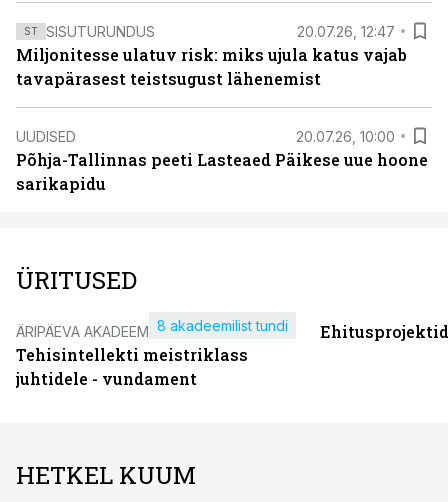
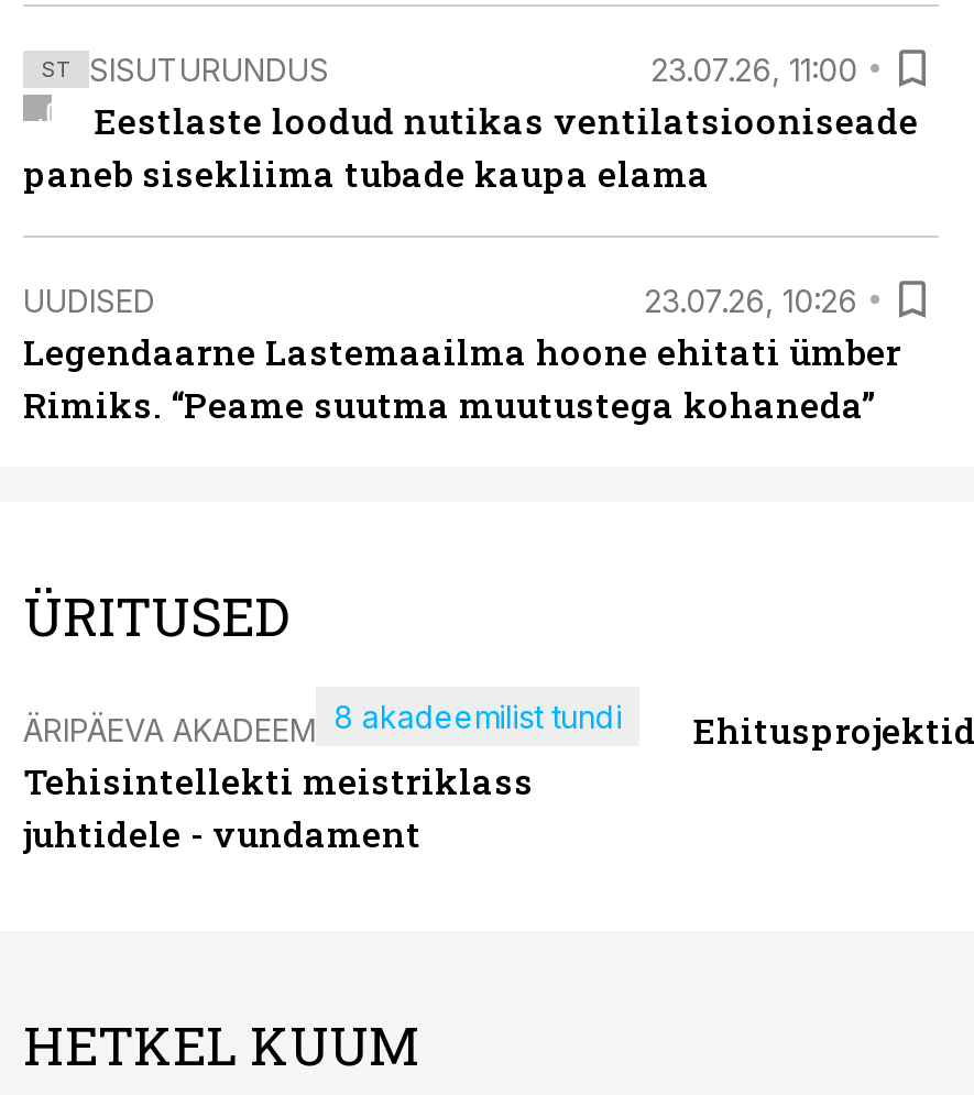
[16,22,407,89] 20.07.26, 12:47 | Miljonitesse ulatuv risk: miks ujula katus vajab | tavapärasest teistsugust lähenemist -> [23,50,919,196] 23.07.26, 11:00 | Eestlaste loodud nutikas ventilatsiooniseade | paneb sisekliima tubade kaupa elama
[16,127,428,194] 20.07.26, 10:00 | Põhja-Tallinnas peeti Lasteaed Päikese uue hoone | sarikapidu -> [23,281,901,427] 23.07.26, 10:26 | Legendaarne Lastemaailma hoone ehitati ümber | Rimiks. “Peame suutma muutustega kohaneda”

